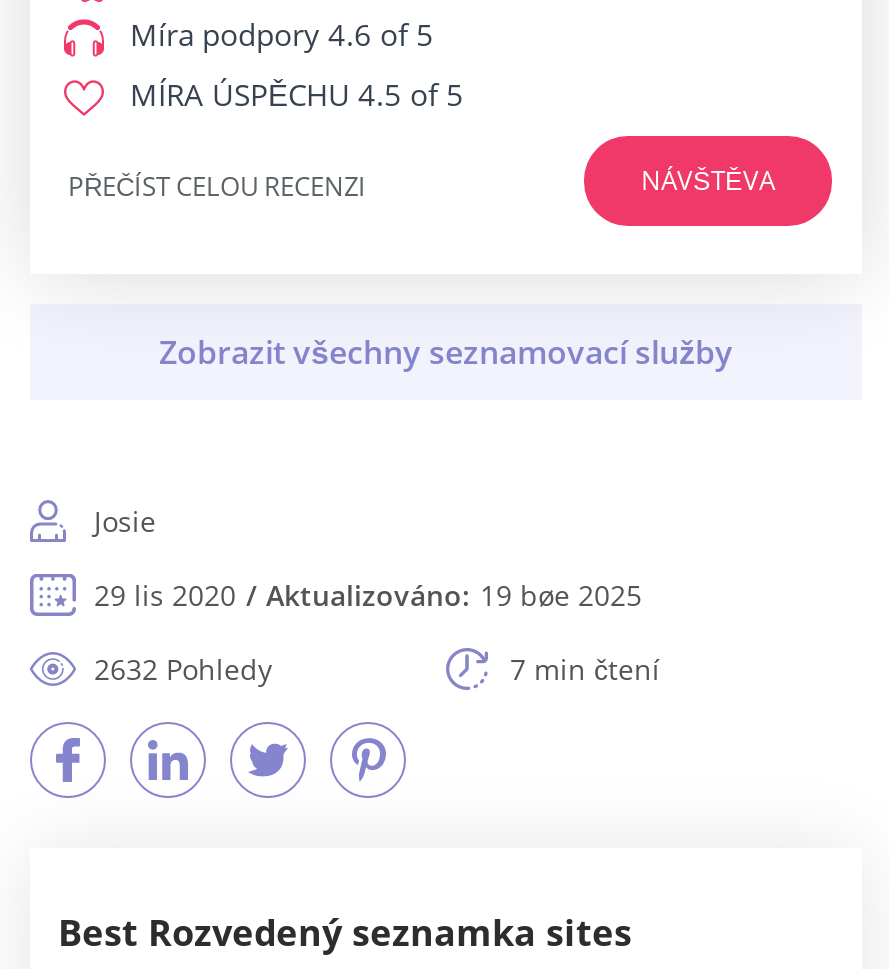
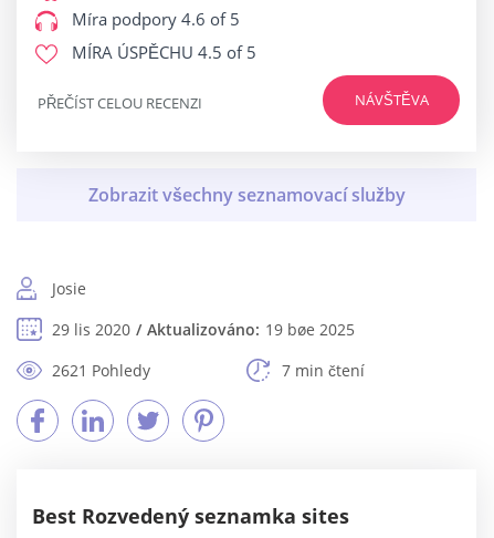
[94,650,272,688] 2632 Pohledy -> [52,360,150,381] 2621 Pohledy

